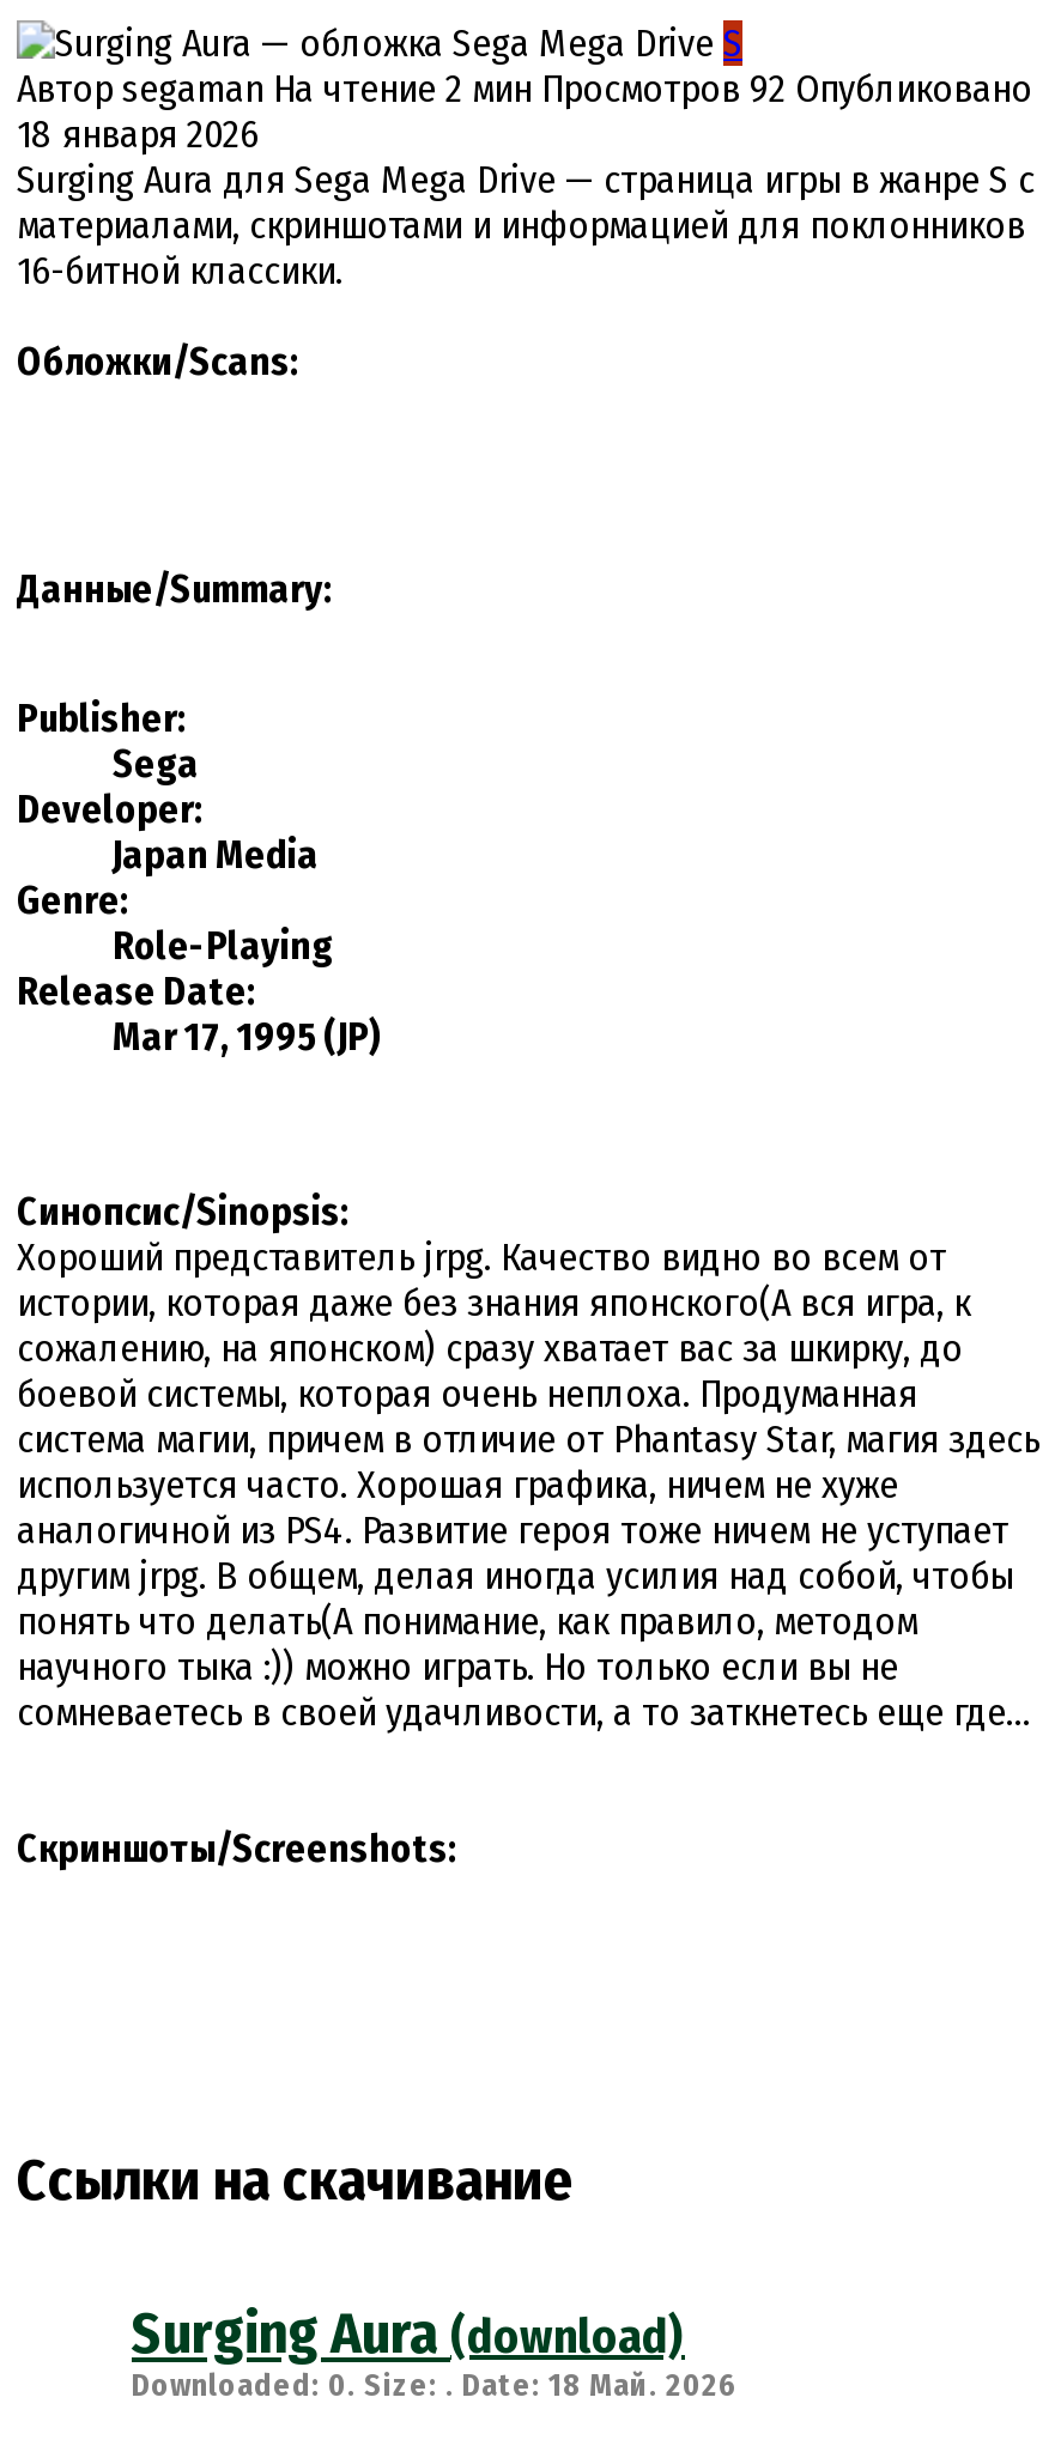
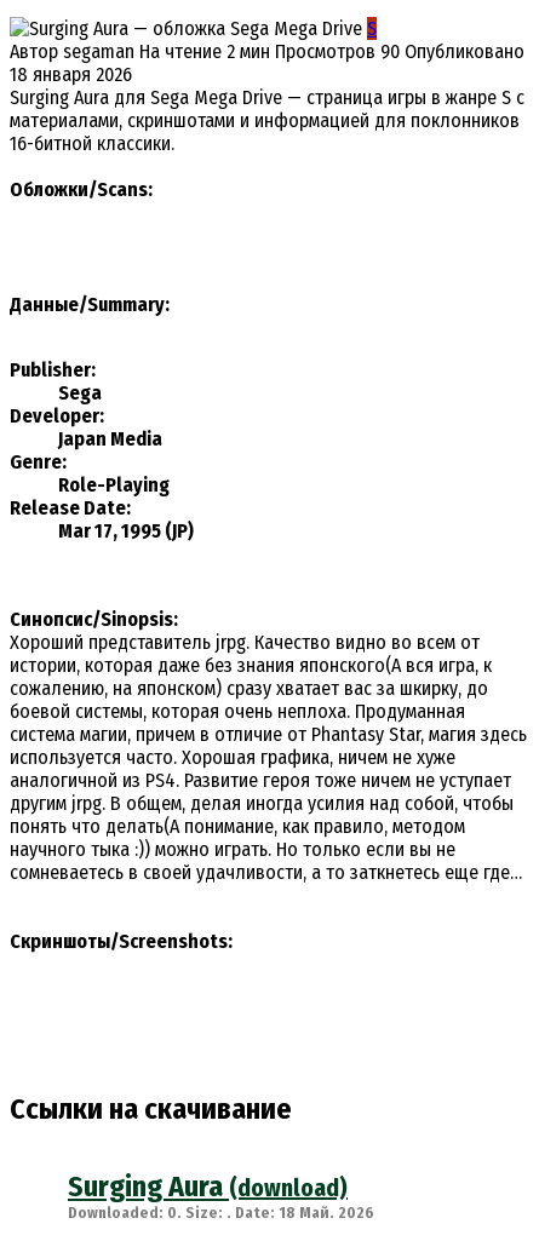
[17,65,1032,111] Автор segaman На чтение 2 мин Просмотров 92 Опубликовано -> [10,40,524,63] Автор segaman На чтение 2 мин Просмотров 90 Опубликовано

